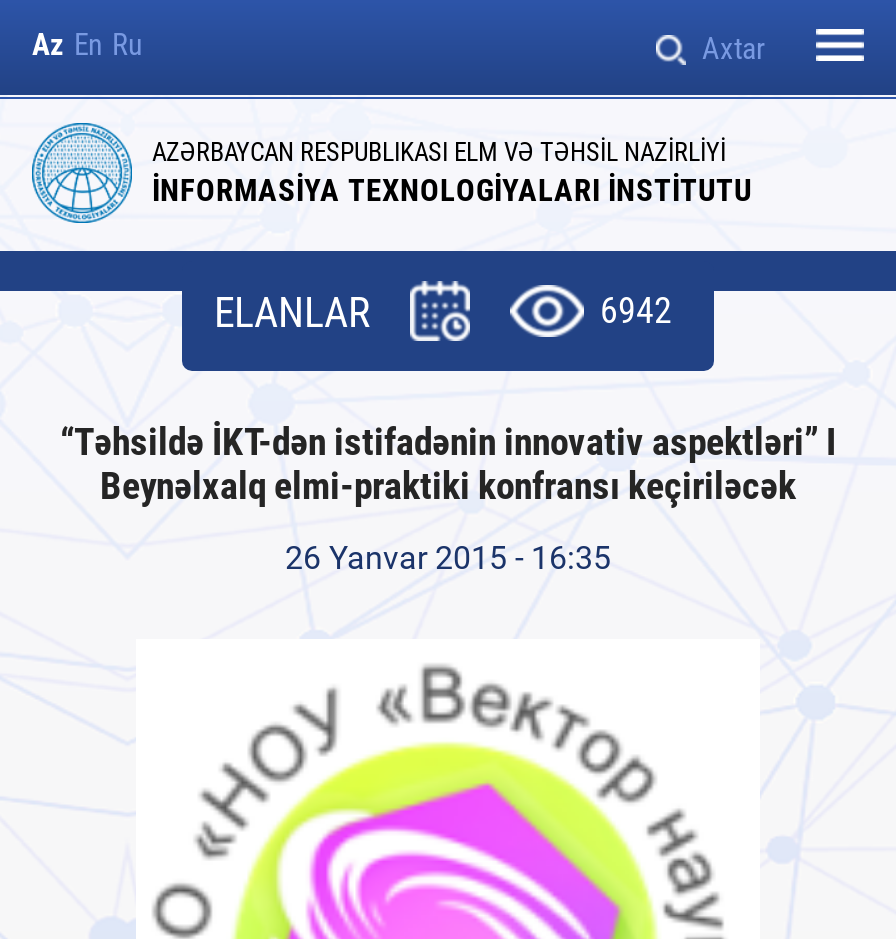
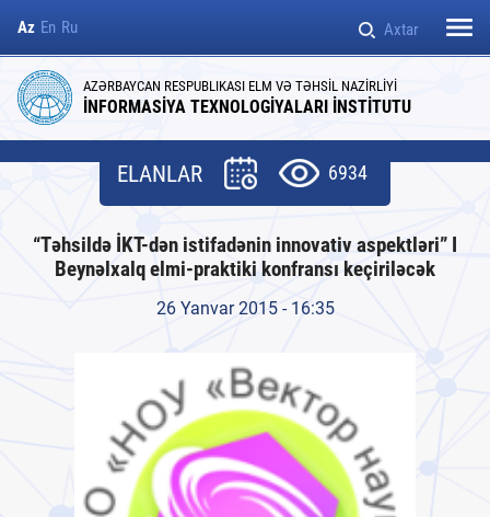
[600,289,672,331] 6942 -> [328,161,367,184] 6934

